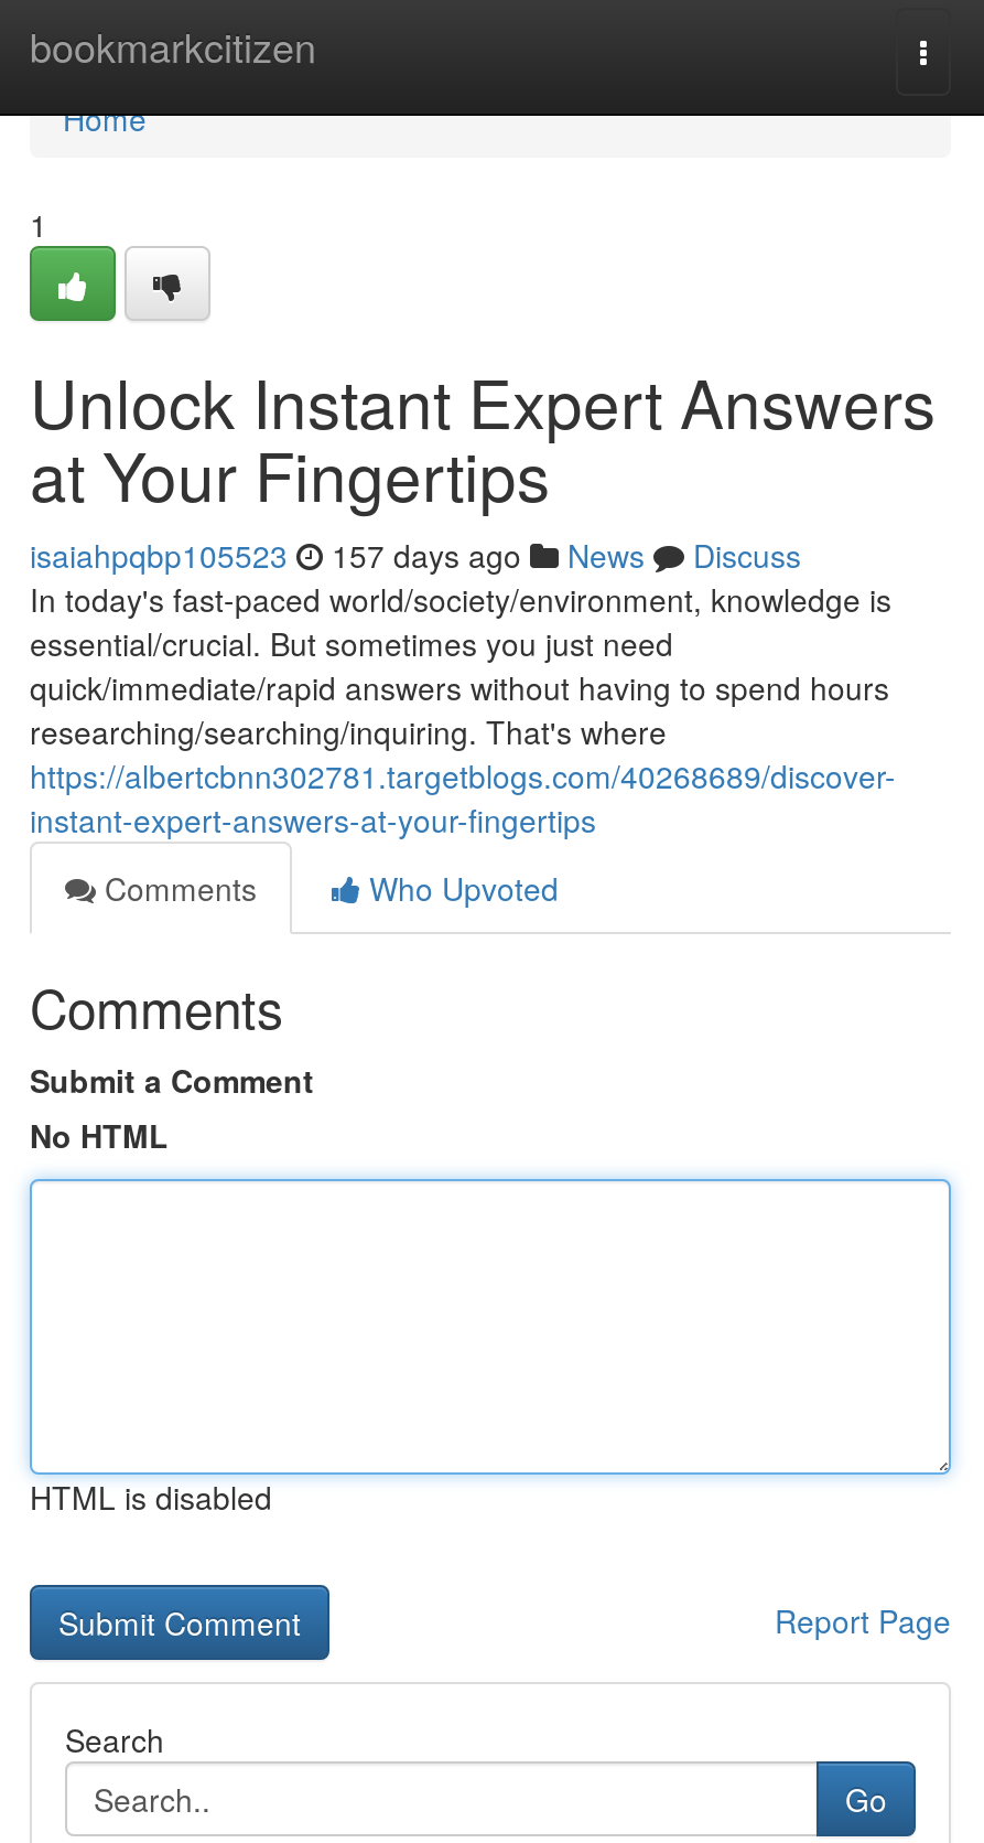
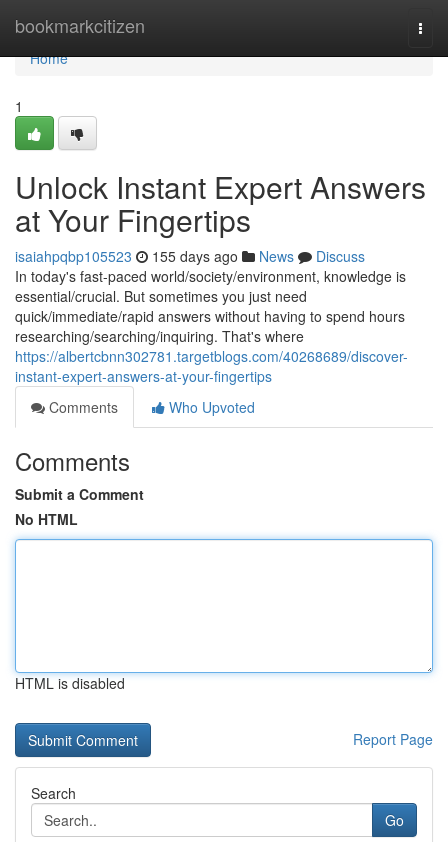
[30,533,801,577] isaiahpqbp105523 157 days ago News Discuss -> [15,246,365,266] isaiahpqbp105523 155 days ago News Discuss

